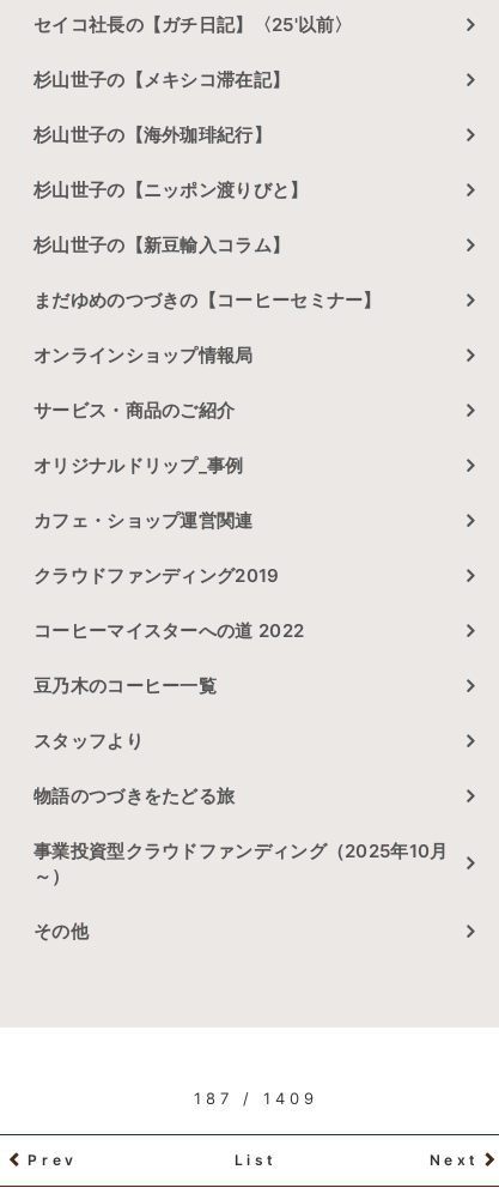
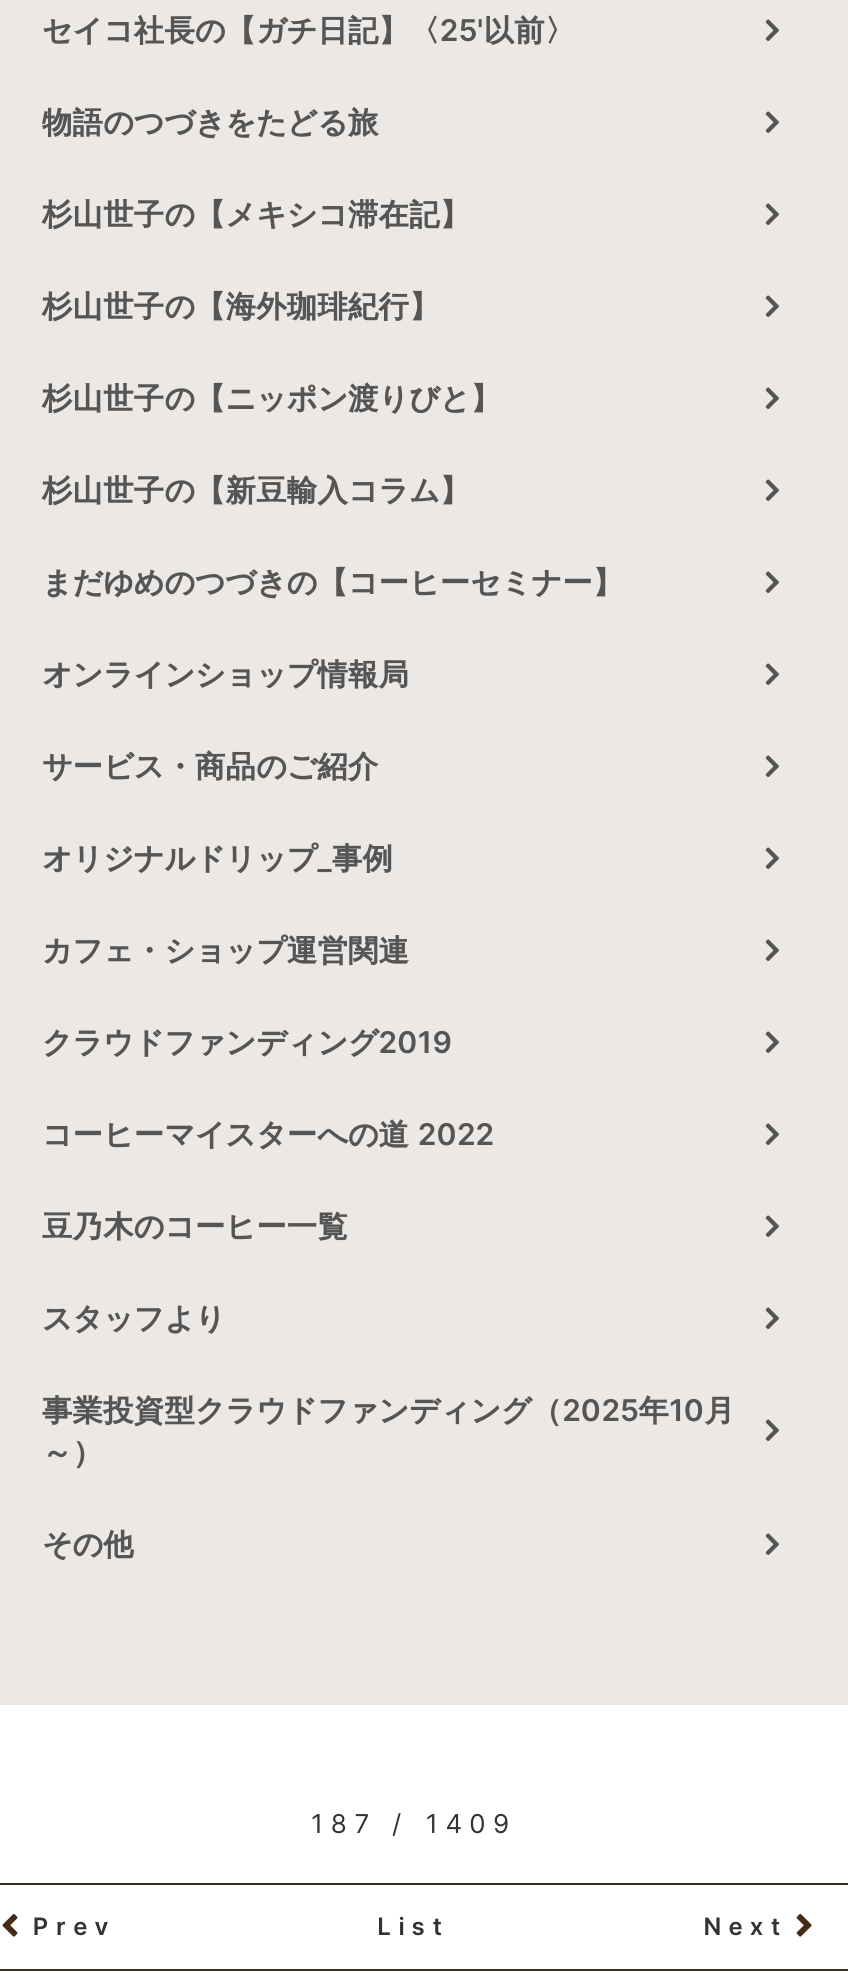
moved [34,69,381,753] -> [42,196,623,1338]: 杉山世子の【メキシコ滞在記】 | 杉山世子の【海外珈琲紀行】 | 杉山世子の【ニッポン渡りびと】 | ... | 豆乃木のコーヒー一覧 | スタッフより
moved [34,785,235,808] -> [42,104,379,142]: 物語のつづきをたどる旅

